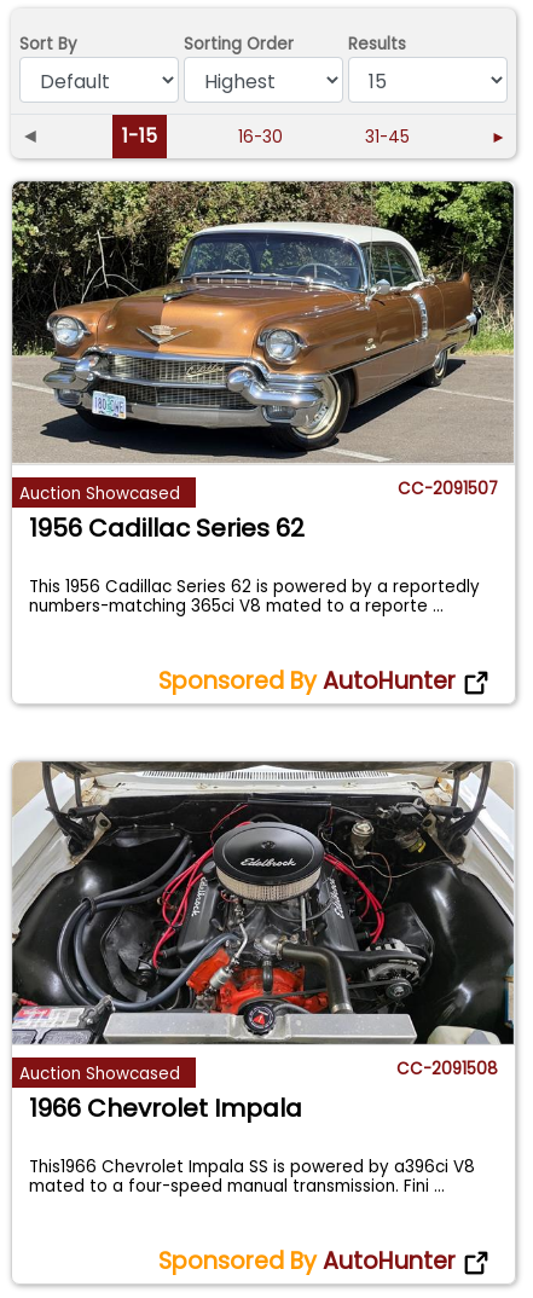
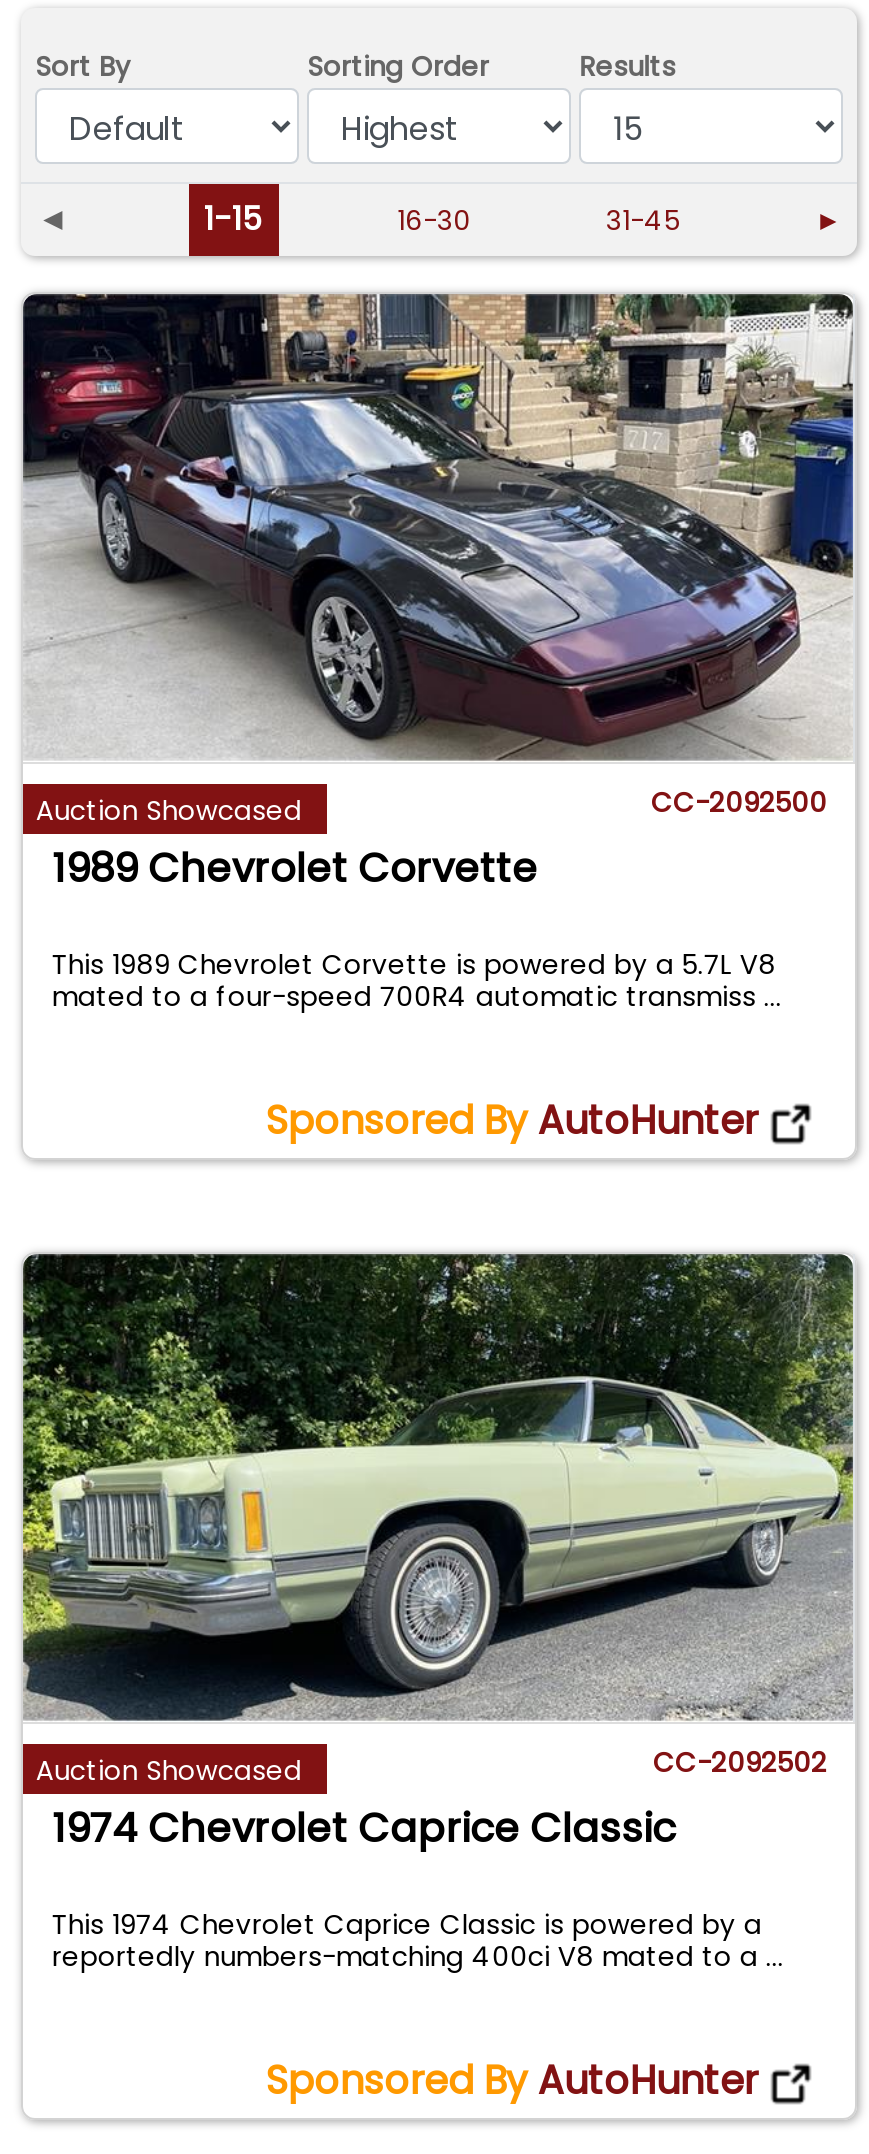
[11,180,515,544] [image] | CC-2091507 | 1956 Cadillac Series 62 -> [21,294,855,895] [image] | CC-2092500 | 1989 Chevrolet Corvette
[29,575,480,617] This 1956 Cadillac Series 62 is powered by a reportedly | numbers-matching 365ci V8 mated to a reporte... -> [52,945,782,1015] This 1989 Chevrolet Corvette is powered by a 5.7L V8 | mated to a four-speed 700R4 automatic transmiss...
[11,761,514,1125] [image] | CC-2091508 | 1966 Chevrolet Impala -> [21,1252,855,1855] [image] | CC-2092502 | 1974 Chevrolet Caprice Classic
[29,1155,475,1197] This1966 Chevrolet Impala SS is powered by a396ci V8 | mated to a four-speed manual transmission. Fini... -> [52,1905,784,1975] This 1974 Chevrolet Caprice Classic is powered by a | reportedly numbers-matching 400ci V8 mated to a...

